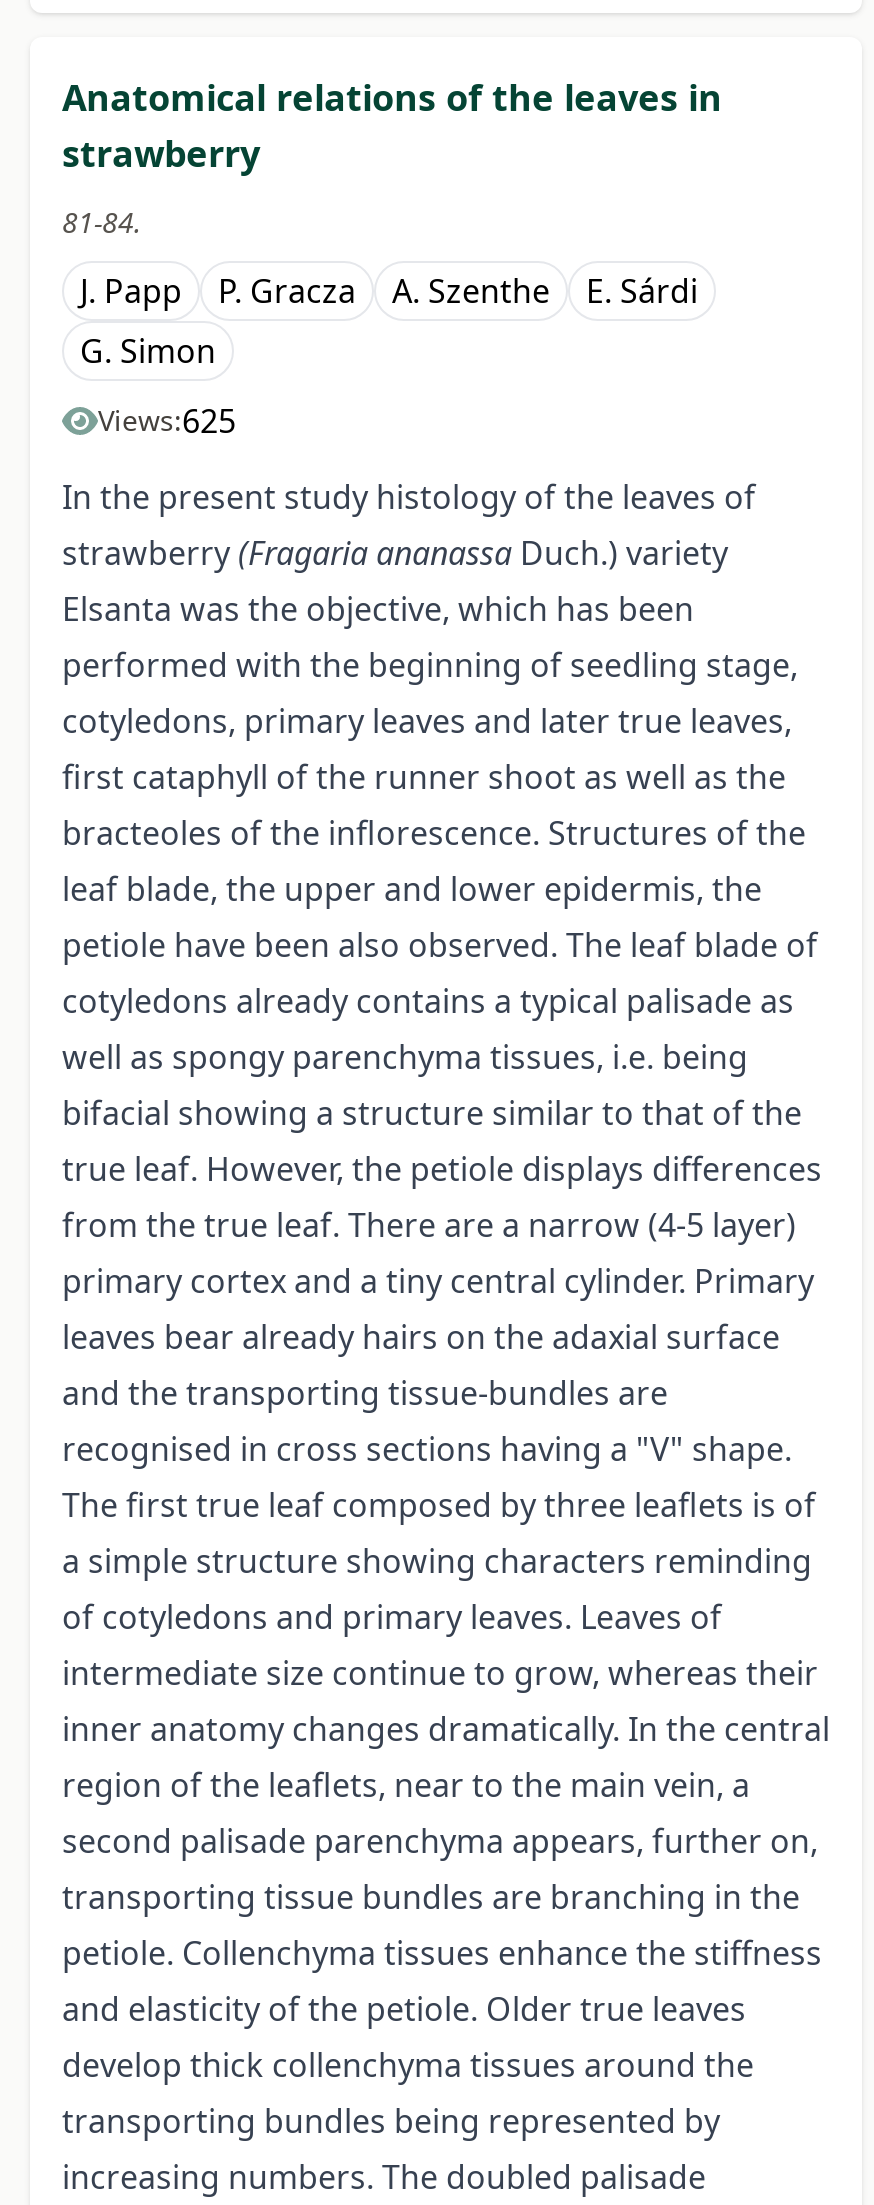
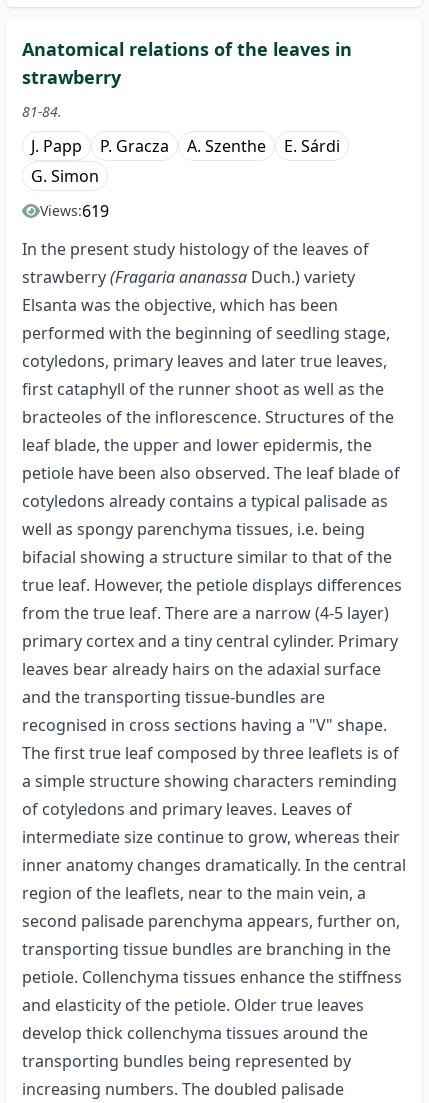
[98,399,236,443] Views:625 -> [40,200,109,222] Views:619

